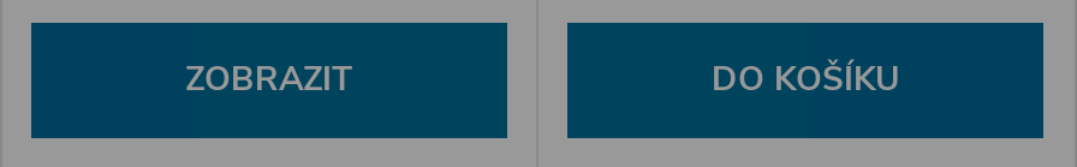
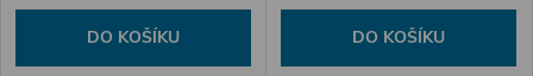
[185,57,353,103] ZOBRAZIT -> [87,26,180,49] DO KOŠÍKU

